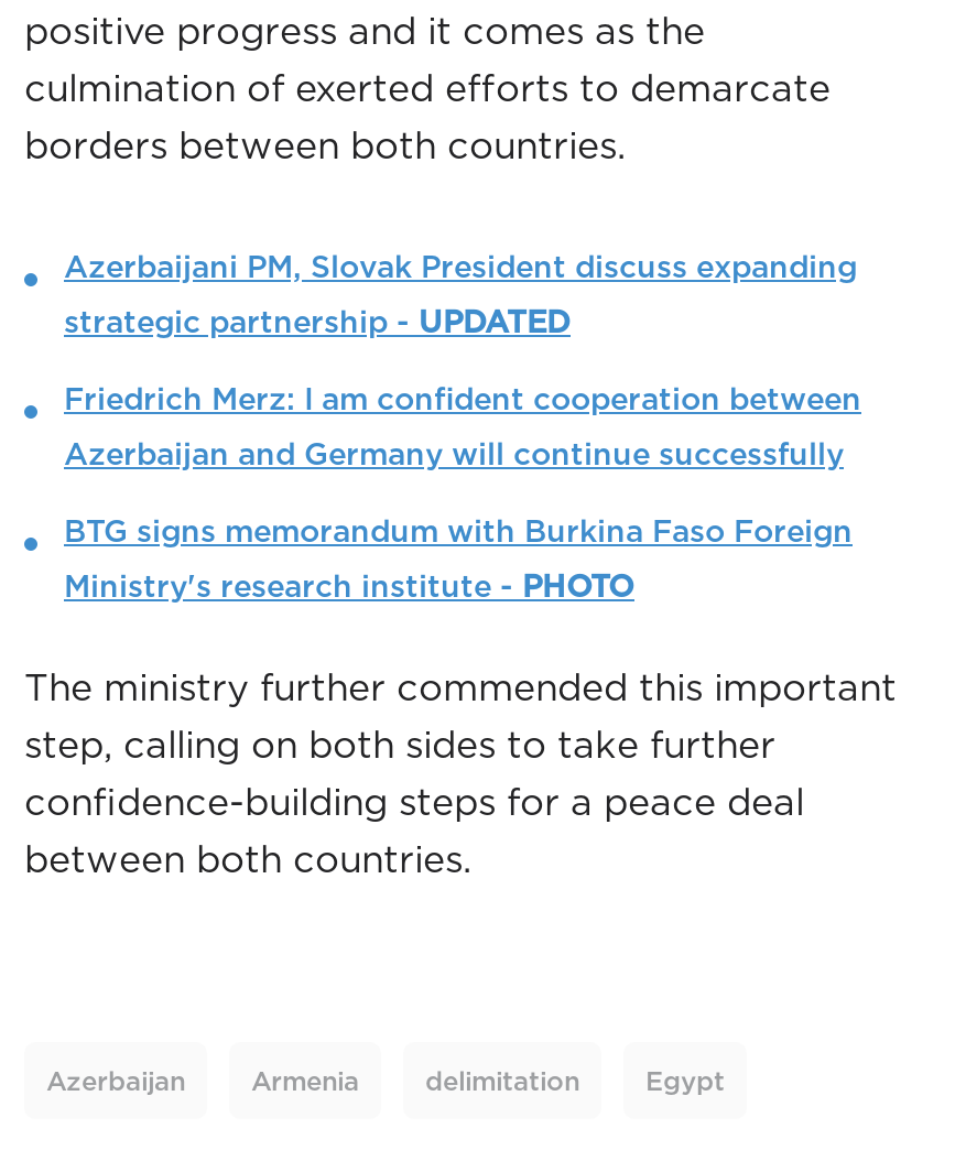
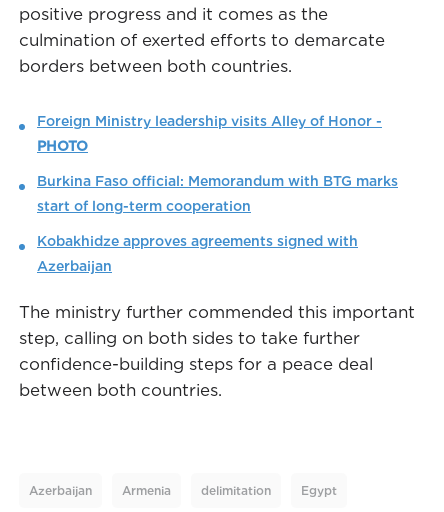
[64,249,857,285] Azerbaijani PM, Slovak President discuss expanding -> [37,113,382,129] Foreign Ministry leadership visits Alley of Honor -
[64,304,571,340] strategic partnership - UPDATED -> [37,138,88,154] PHOTO
[64,382,861,417] Friedrich Merz: I am confident cooperation between -> [37,173,398,189] Burkina Faso official: Memorandum with BTG marks
[64,437,844,472] Azerbaijan and Germany will continue successfully -> [37,198,251,214] start of long-term cooperation
[64,514,853,549] BTG signs memorandum with Burkina Faso Foreign -> [37,233,358,249] Kobakhidze approves agreements signed with
[64,569,634,604] Ministry's research institute - PHOTO -> [37,258,112,274] Azerbaijan

